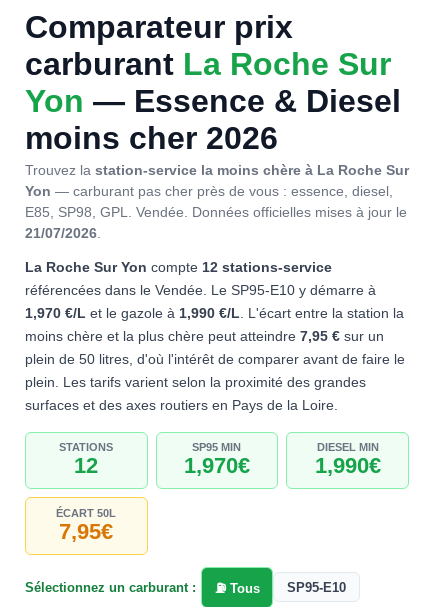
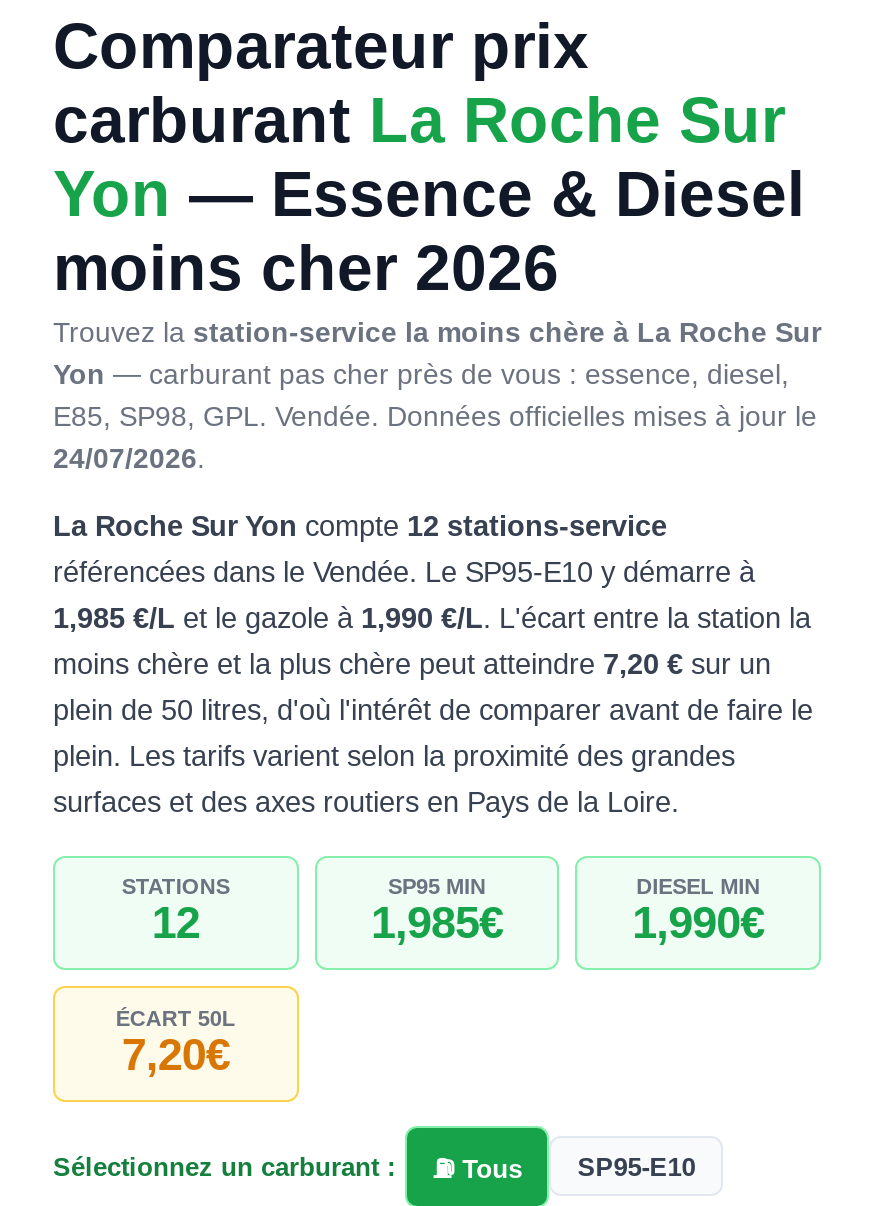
[25,225,101,241] 21/07/2026. -> [53,442,205,474] 24/07/2026.
[25,305,404,321] 1,970 €/L et le gazole à 1,990 €/L. L'écart entre la station la -> [53,602,811,634] 1,985 €/L et le gazole à 1,990 €/L. L'écart entre la station la
[25,328,384,344] moins chère et la plus chère peut atteindre 7,95 €sur un -> [53,648,771,680] moins chère et la plus chère peut atteindre 7,20 €sur un
[184,453,250,478] 1,970€ -> [371,899,503,949] 1,985€
[59,519,113,544] 7,95€ -> [122,1030,230,1080] 7,20€

